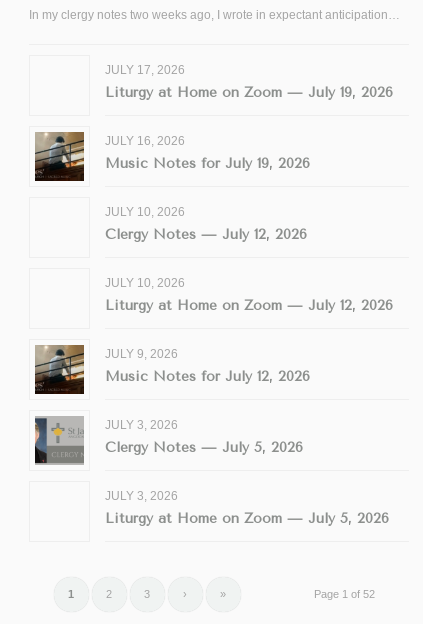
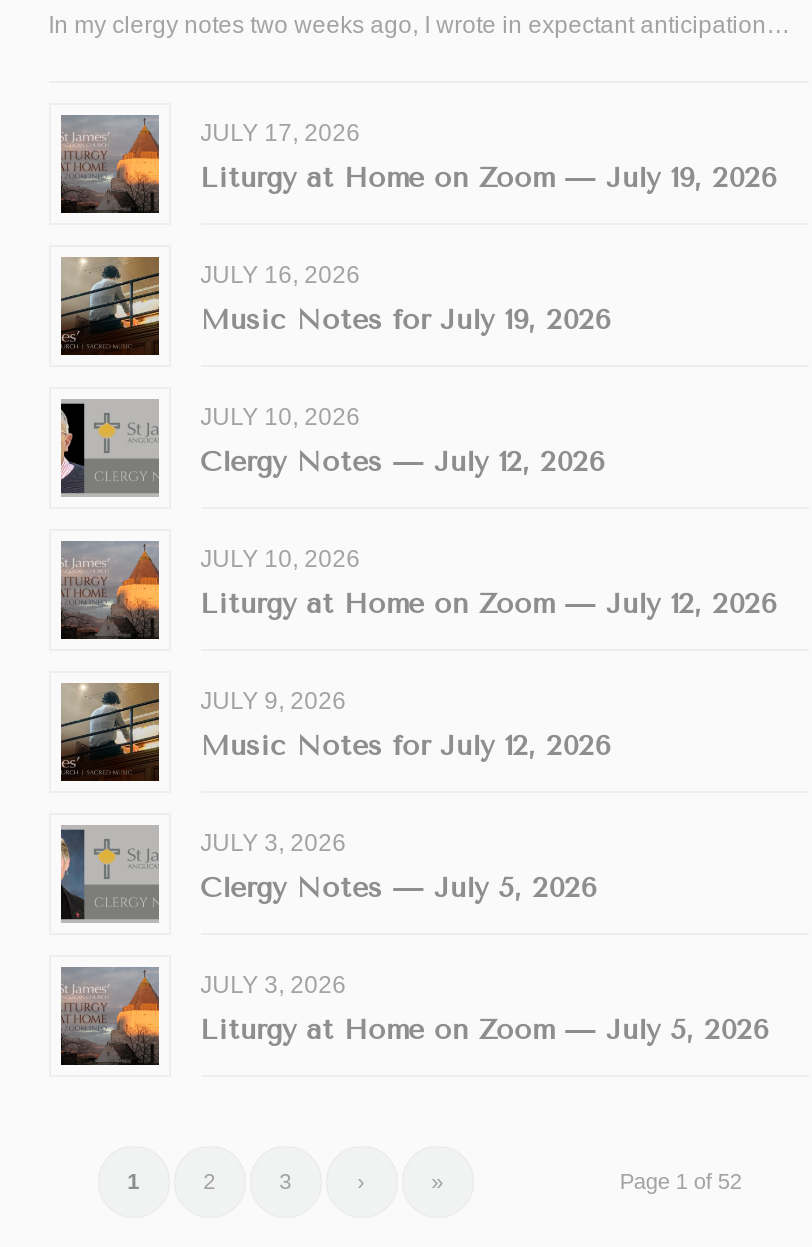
none -> [59,113,161,215] [image]
none -> [59,399,161,497] [image]
none -> [59,539,161,641] [image]
none -> [59,965,161,1067] [image]

